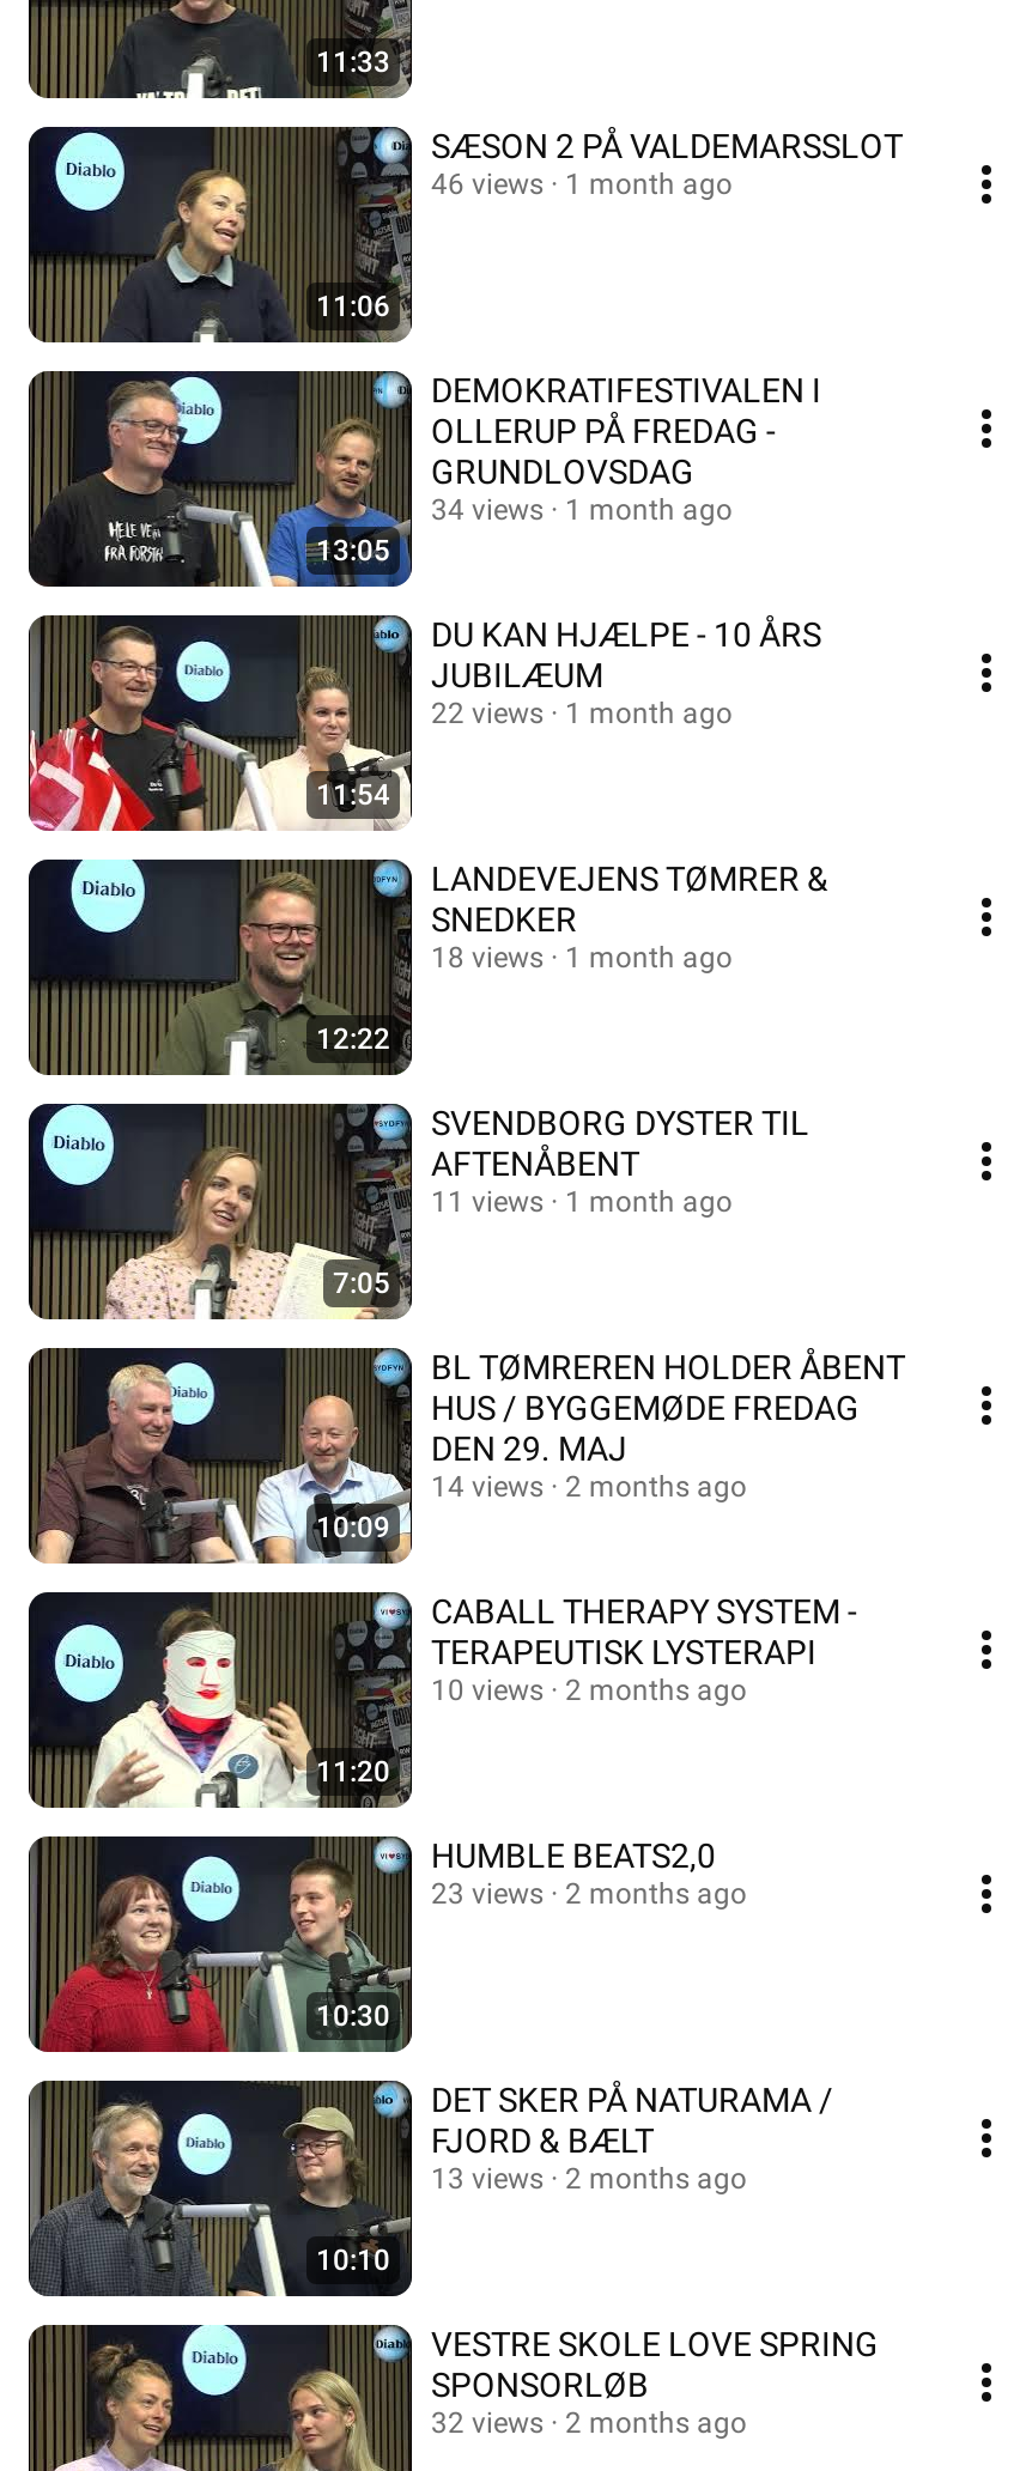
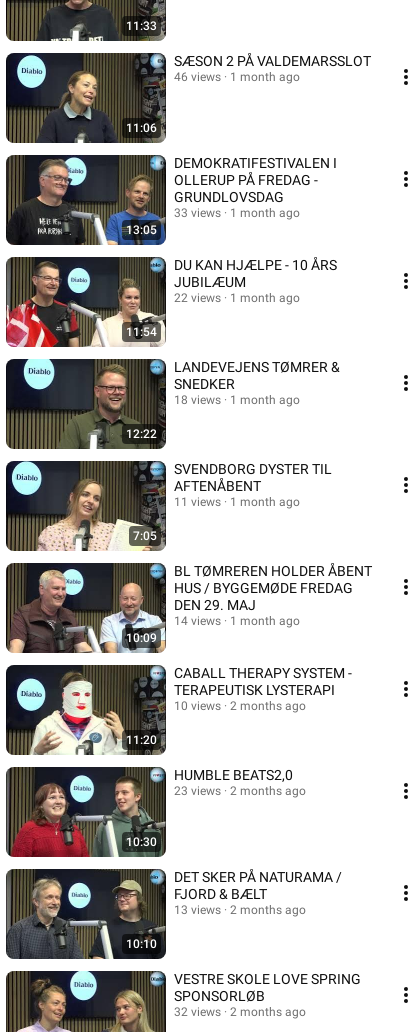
[431,493,733,527] 34 views 1 month ago -> [174,206,300,220] 33 views 1 month ago
[431,1470,747,1504] 14 views 2 months ago -> [174,614,300,628] 14 views 1 month ago

